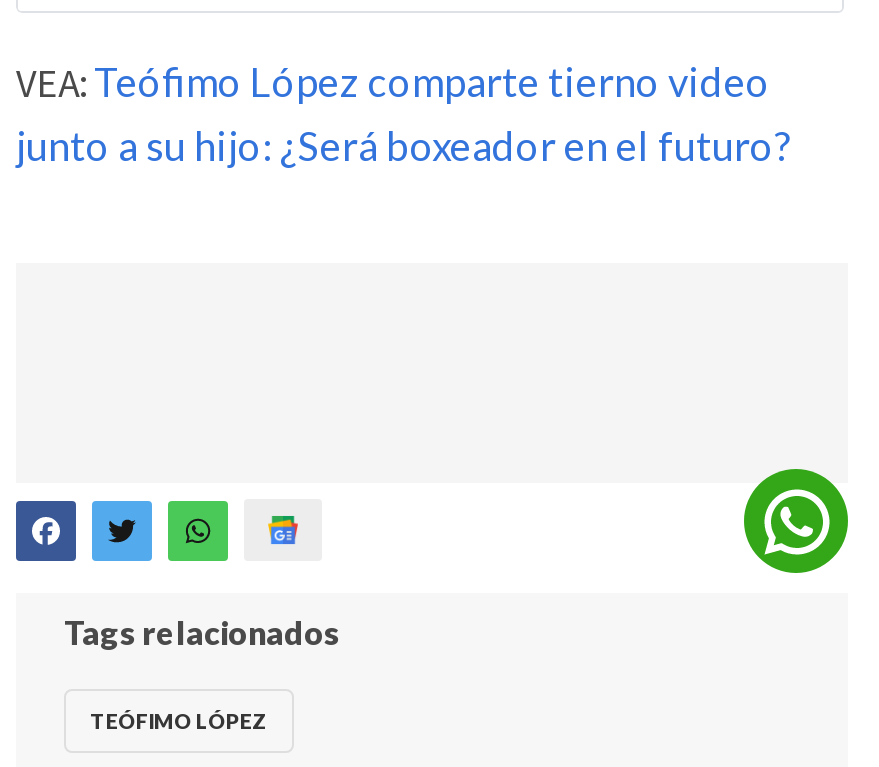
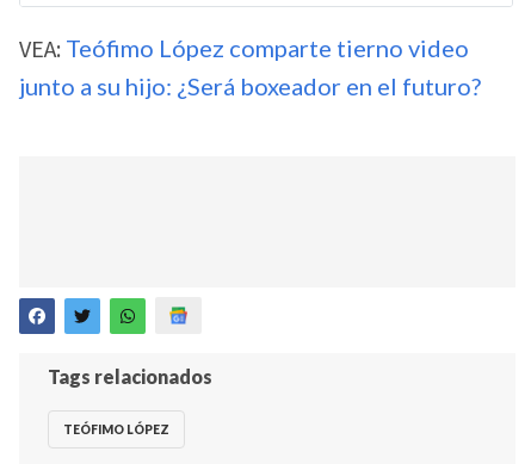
[742,467,850,575] [image] -> none

